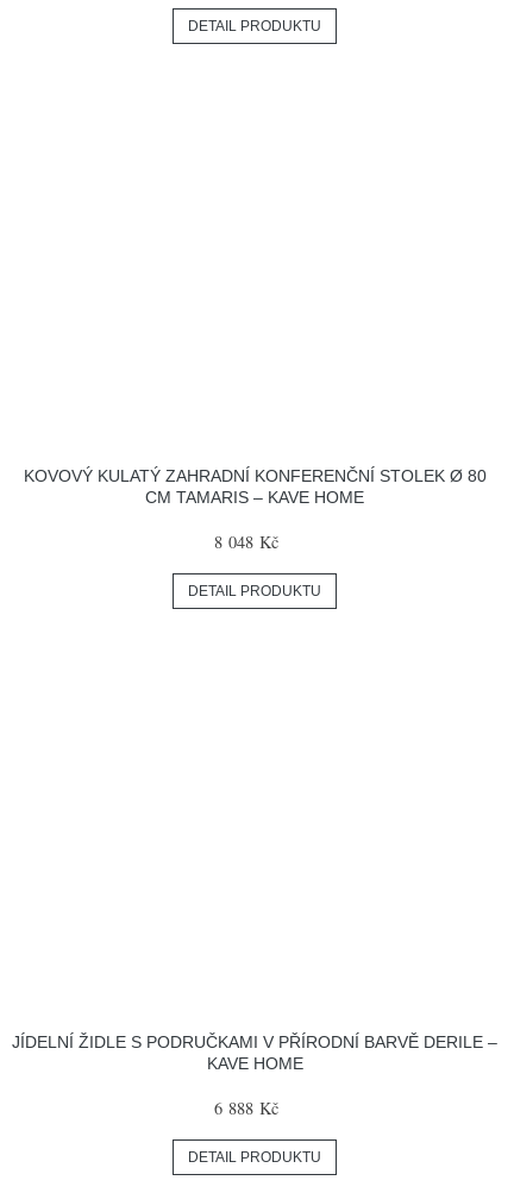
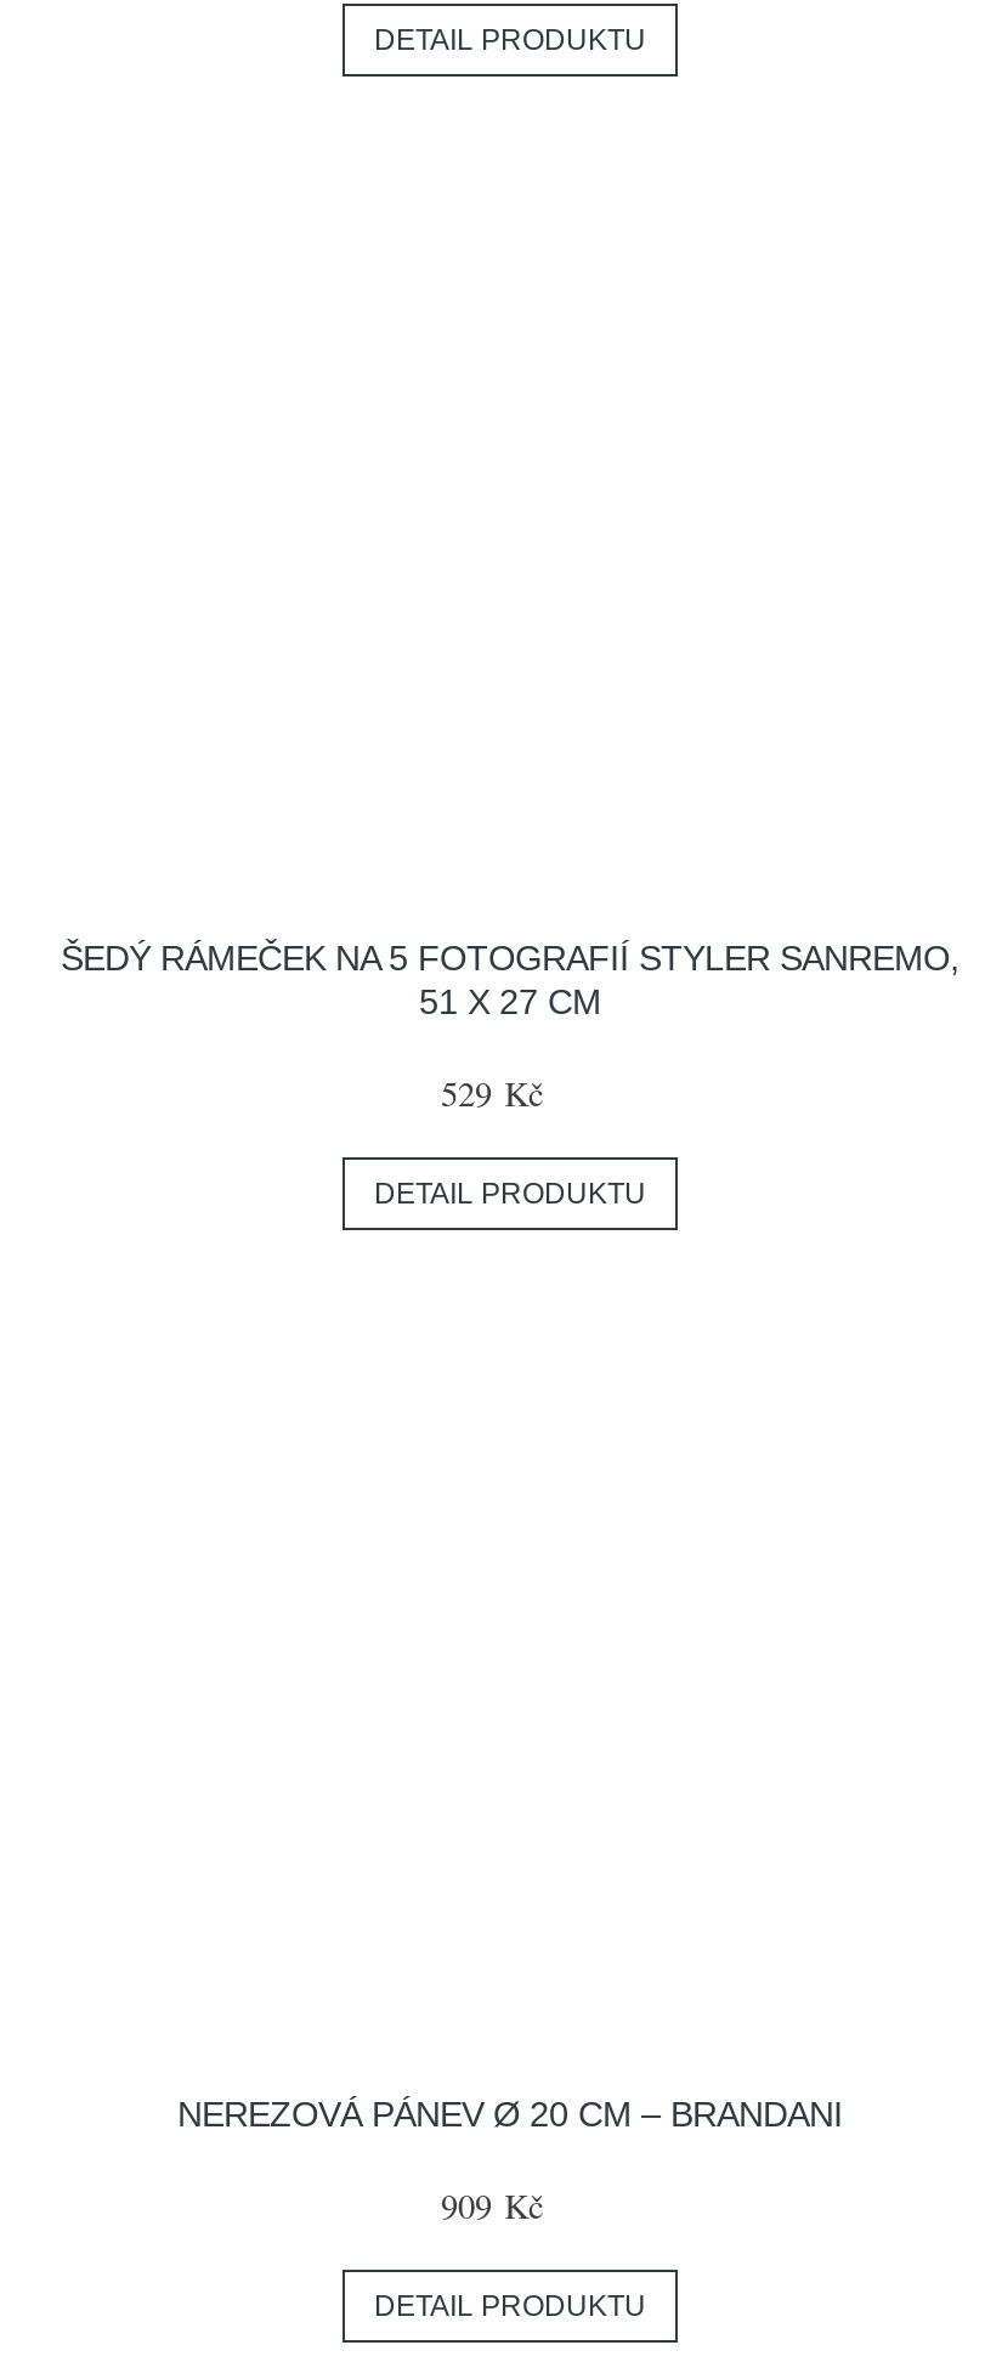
[23,466,486,507] KOVOVÝ KULATÝ ZAHRADNÍ KONFERENČNÍ STOLEK Ø 80 | CM TAMARIS – KAVE HOME -> [61,939,959,1022] ŠEDÝ RÁMEČEK NA 5 FOTOGRAFIÍ STYLER SANREMO, | 51 X 27 CM
[214,531,278,553] 8 048 Kč -> [441,1070,543,1117] 529 Kč
[12,1032,497,1073] JÍDELNÍ ŽIDLE S PODRUČKAMI V PŘÍRODNÍ BARVĚ DERILE – | KAVE HOME -> [177,2094,843,2133] NEREZOVÁ PÁNEV Ø 20 CM – BRANDANI
[214,1096,278,1119] 6 888 Kč -> [441,2182,543,2228] 909 Kč

